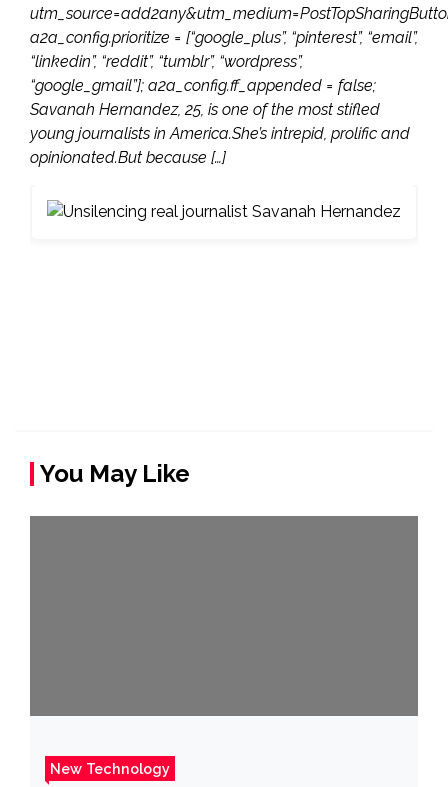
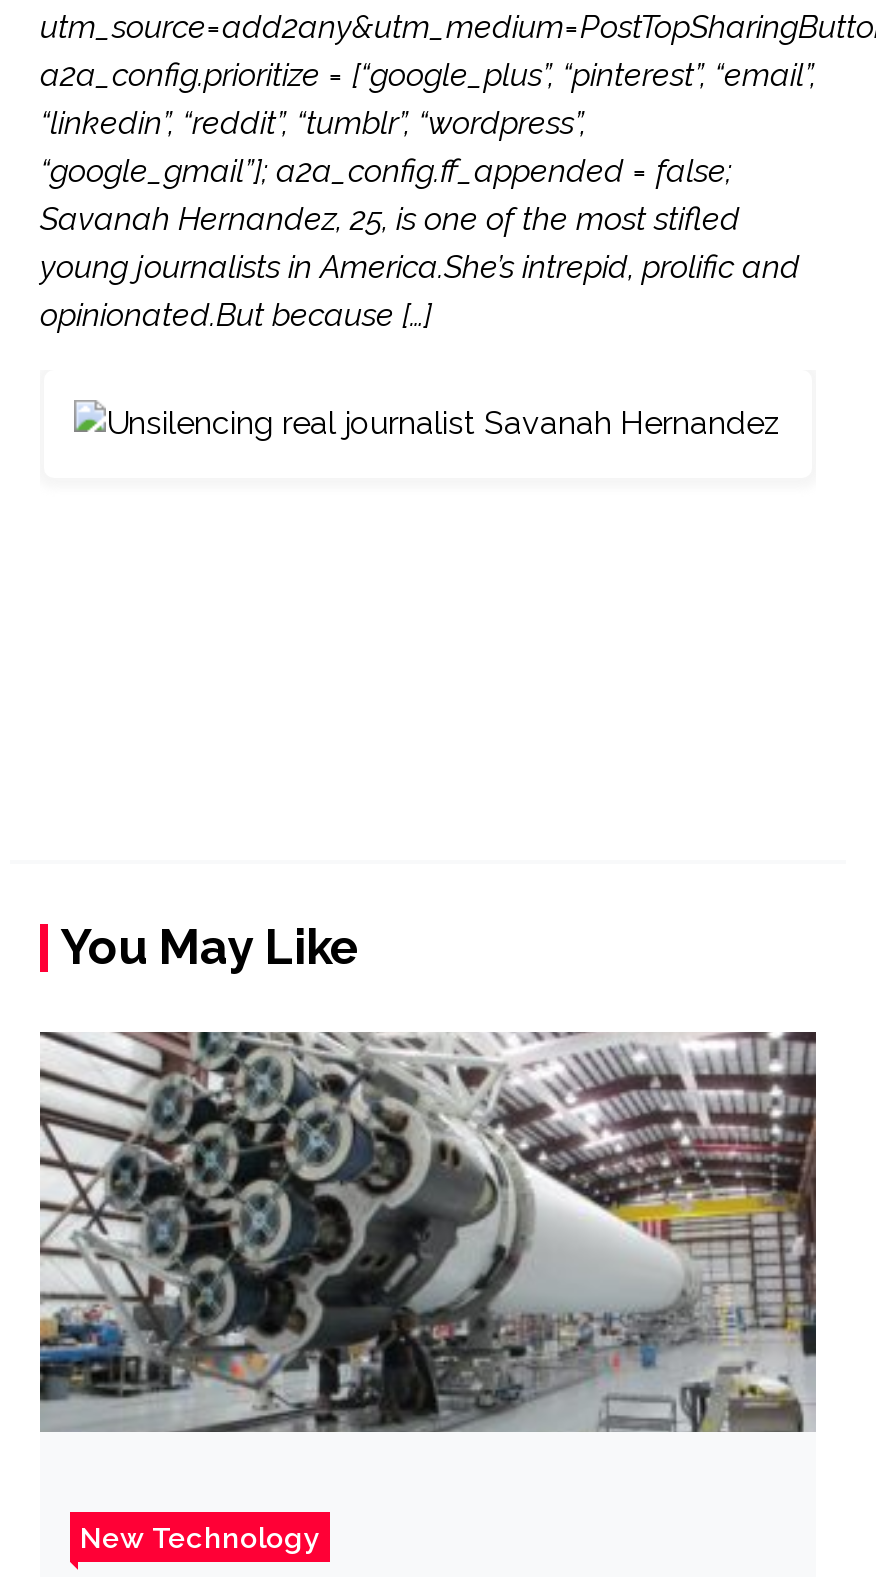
none -> [40,1032,816,1432] [image]

